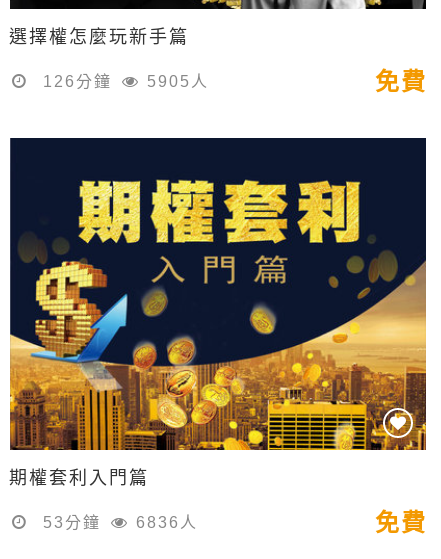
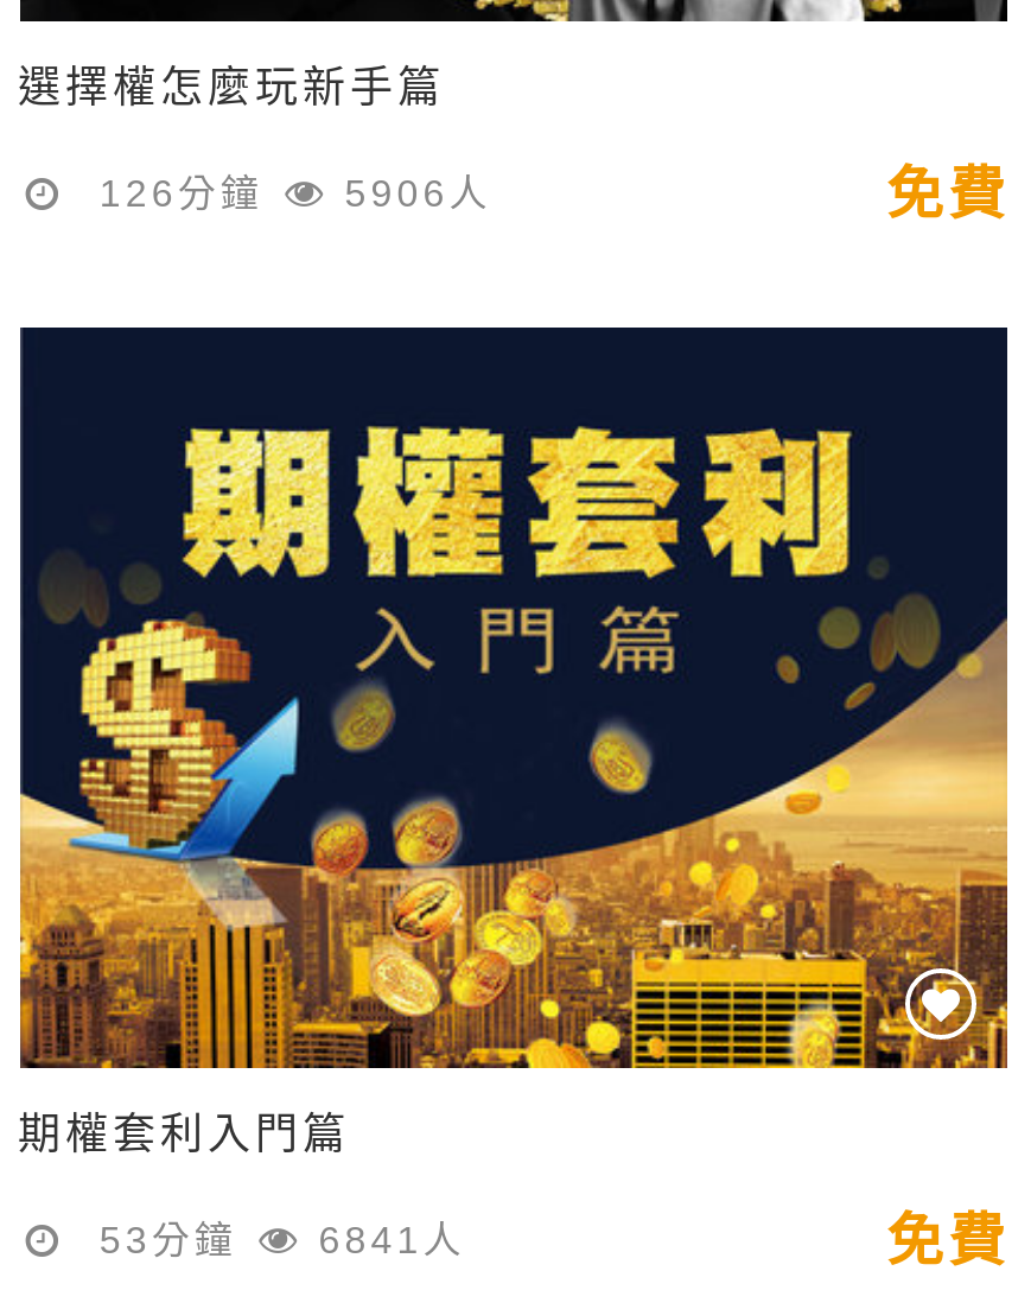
[31,73,209,90] 126分鐘 5905人 -> [71,173,492,214] 126分鐘 5906人
[31,514,198,531] 53分鐘 6836人 -> [71,1220,466,1260] 53分鐘 6841人

